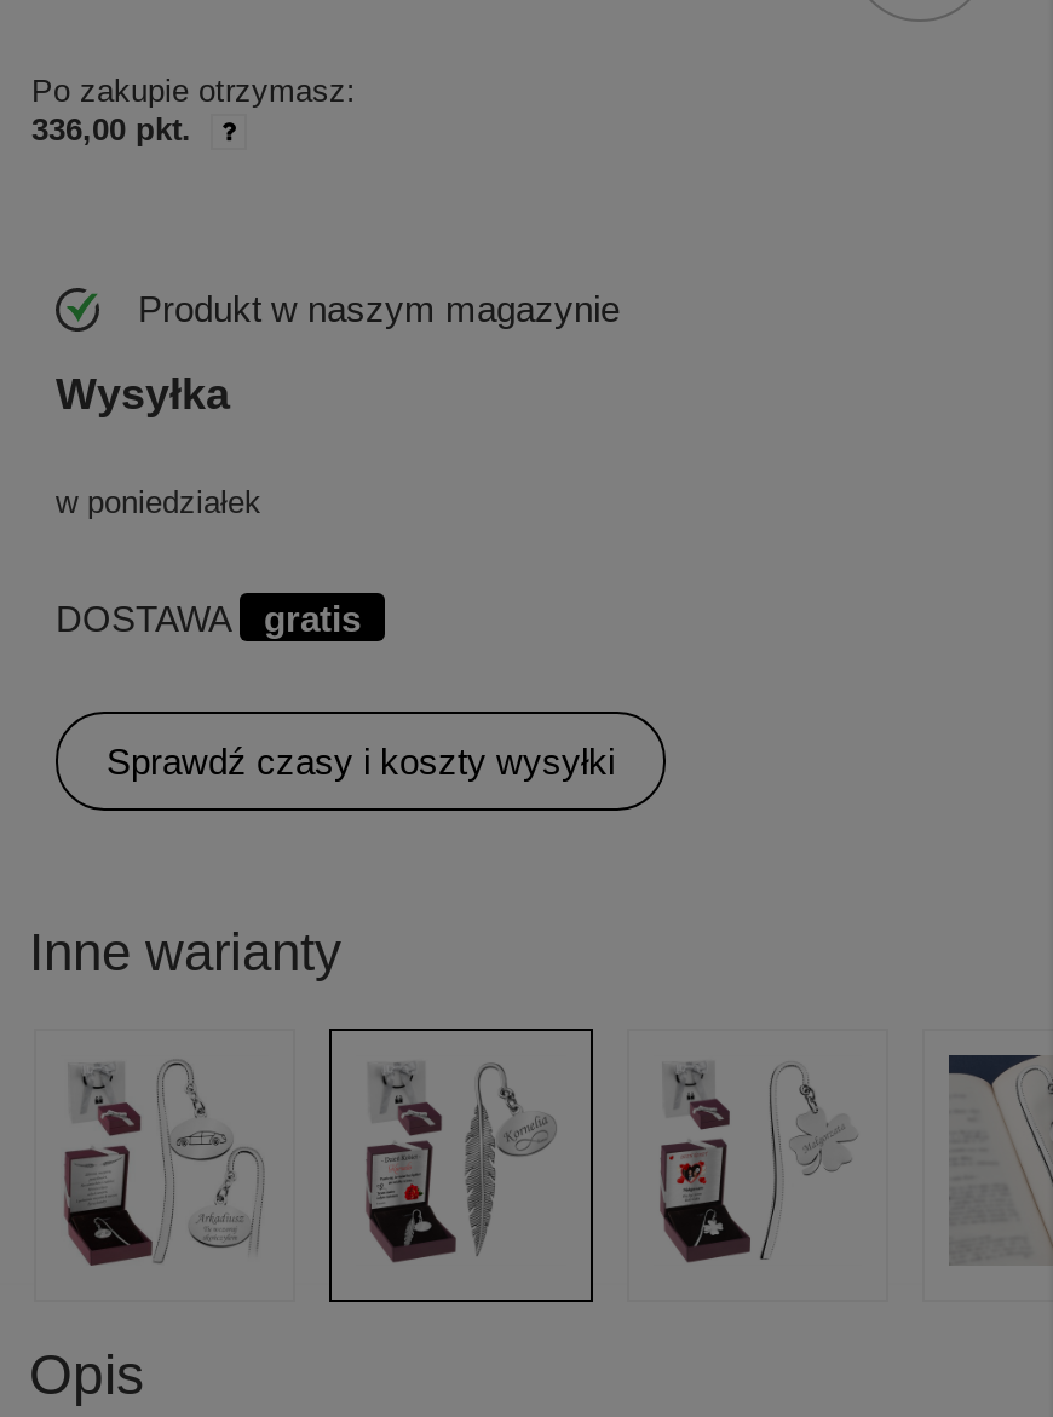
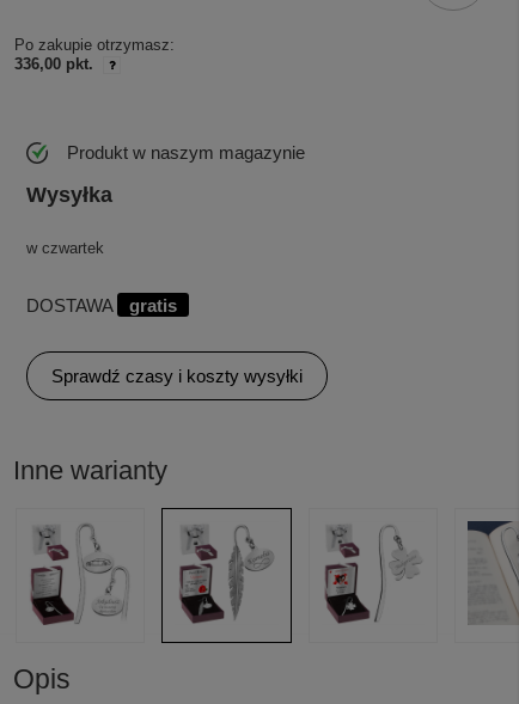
[56,485,261,521] w poniedziałek -> [26,239,104,257] w czwartek

